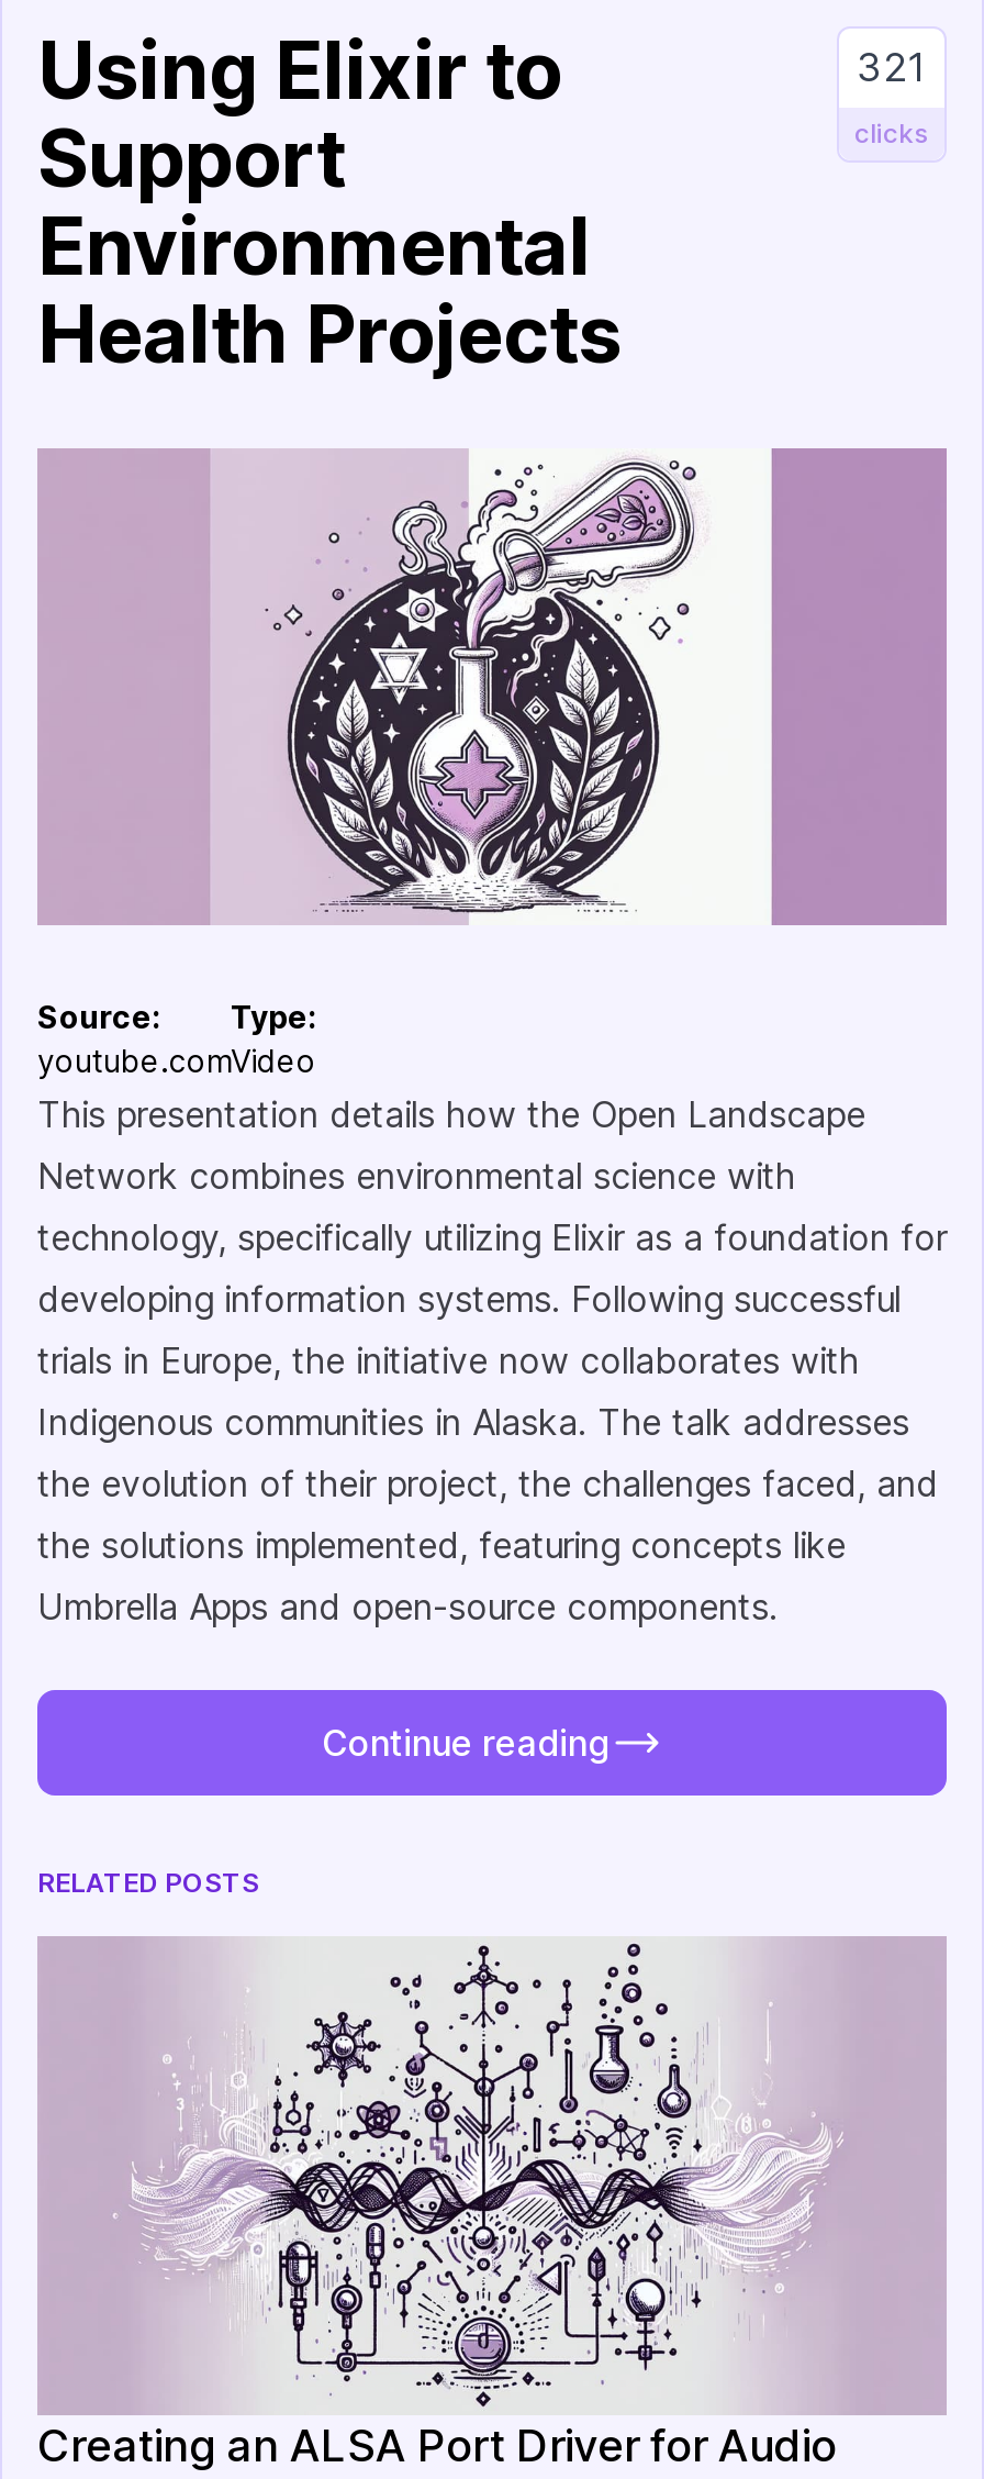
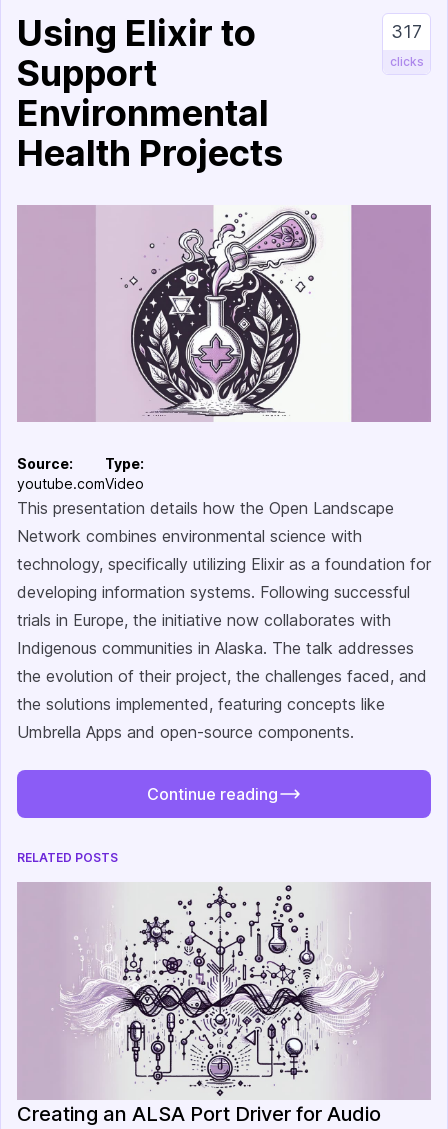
[857,44,927,90] 321 -> [391,21,422,42] 317

